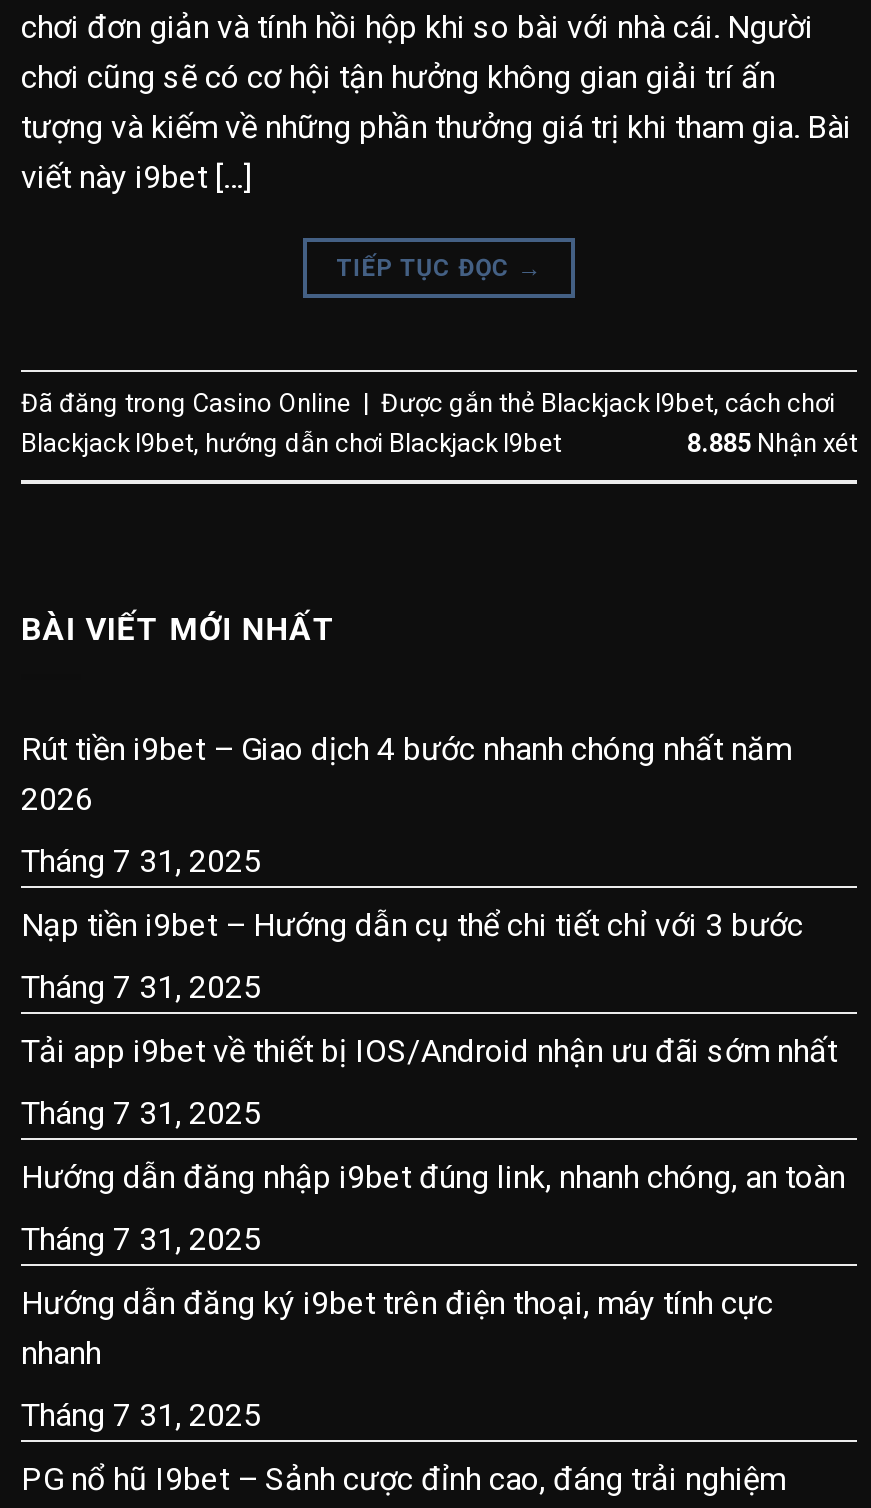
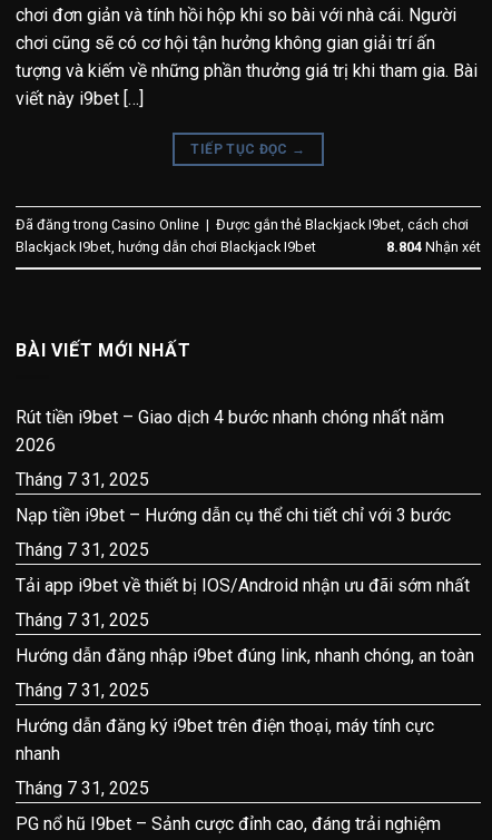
[687,428,857,458] 8.885 Nhận xét -> [386,238,481,255] 8.804 Nhận xét

